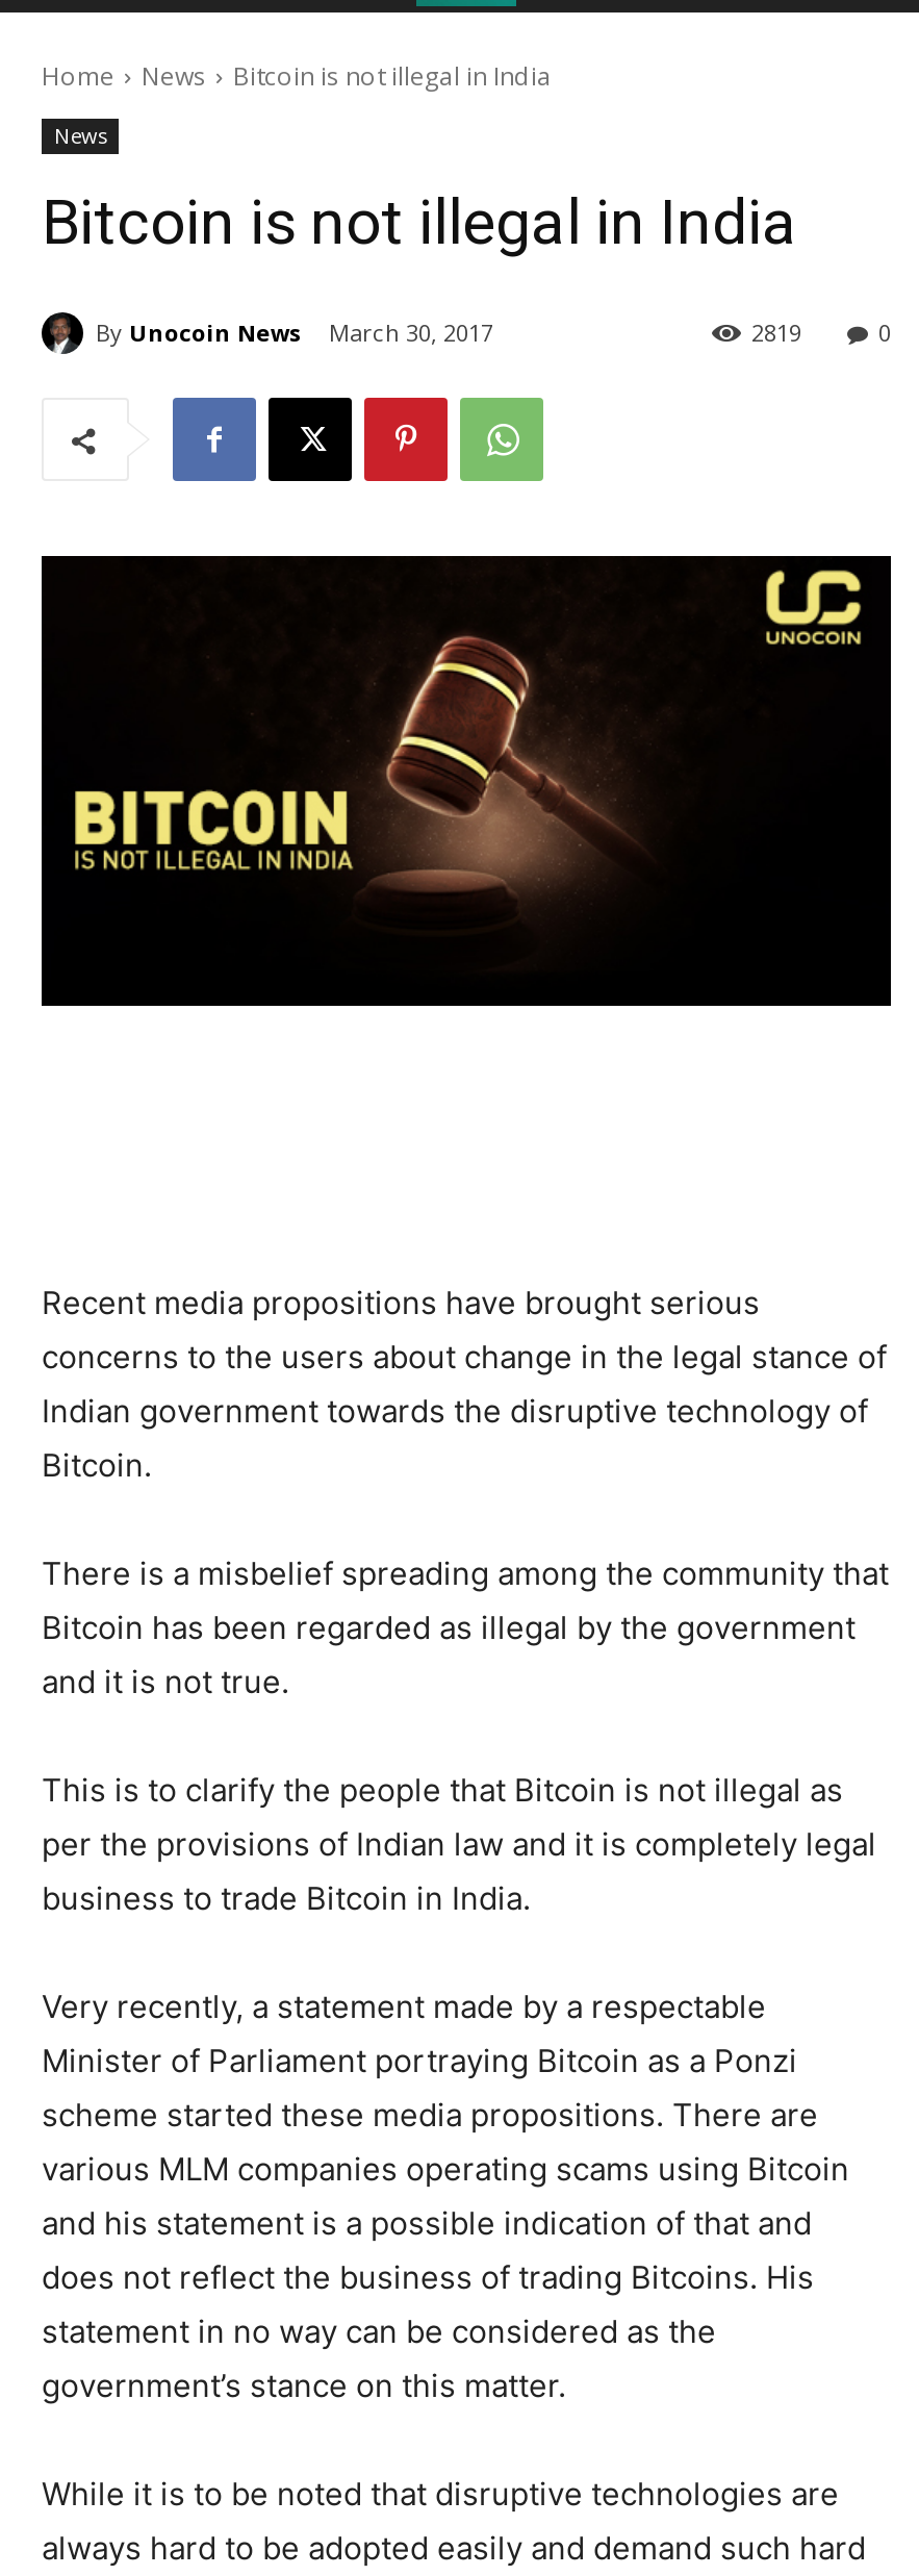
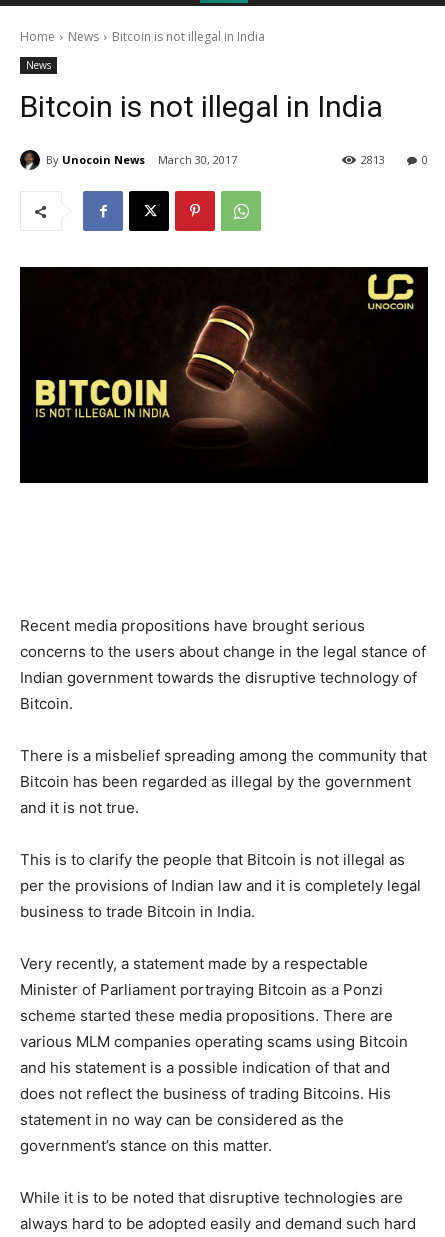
[751,317,801,348] 2819 -> [361,152,385,167] 2813

